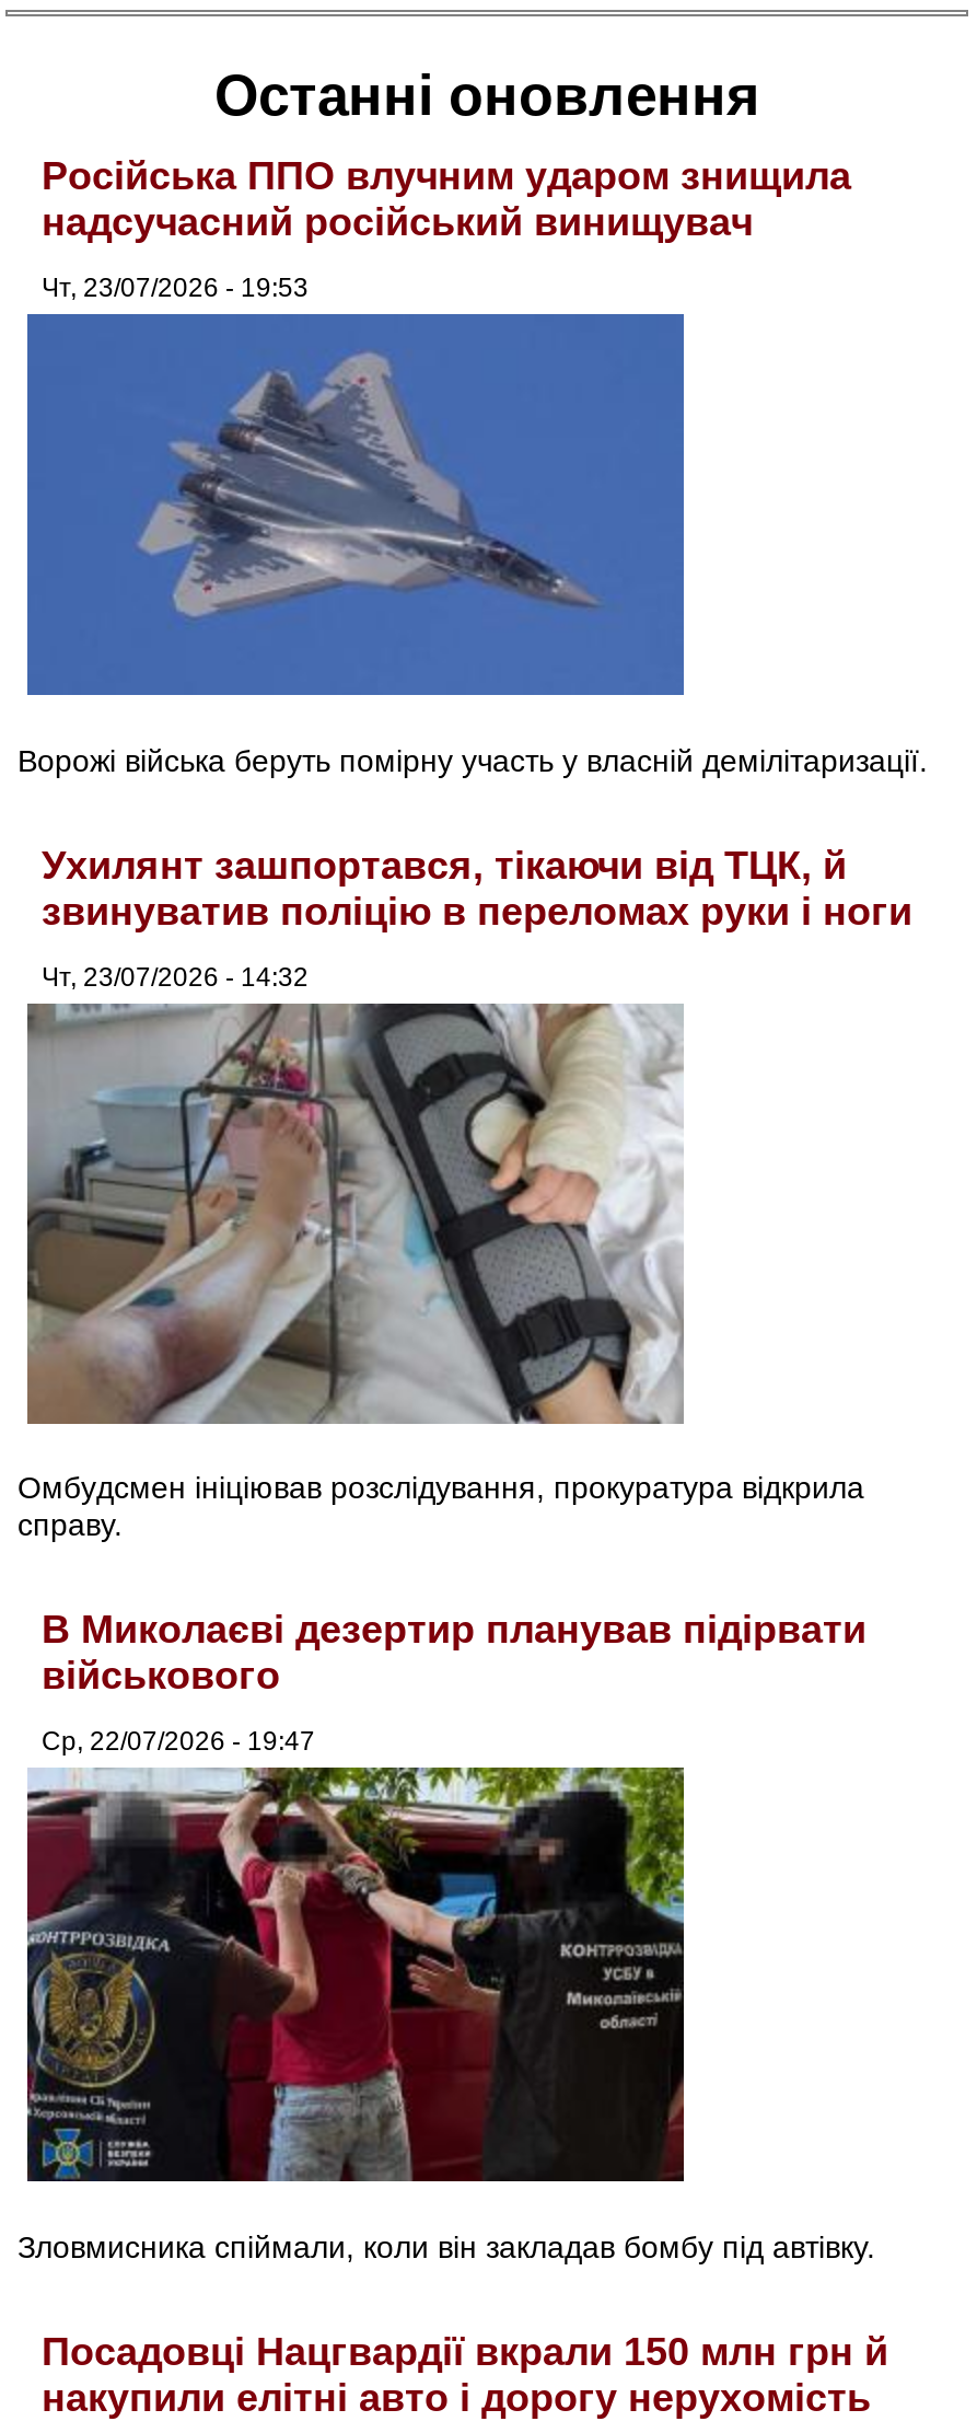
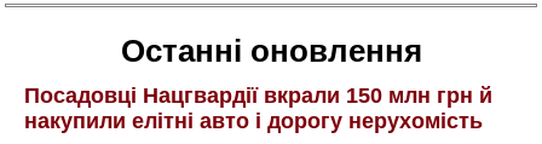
[42,154,851,303] Російська ППО влучним ударом знищила | надсучасний російський винищувач | Чт, 23/07/2026 - 19:53 -> none
[18,312,928,992] [image] | Ворожі війська беруть помірну участь у власній демілітаризації. | Ухилянт зашпортався, тікаючи від ТЦК, й | звинуватив поліцію в переломах руки і ноги | Чт, 23/07/2026 - 14:32 -> none
[18,1001,866,1757] [image] | Омбудсмен ініціював розслідування, прокуратура відкрила | справу. | В Миколаєві дезертир планував підірвати | військового | Ср, 22/07/2026 - 19:47 -> none
[18,1765,875,2264] [image] | Зловмисника спіймали, коли він закладав бомбу під автівку. -> none

